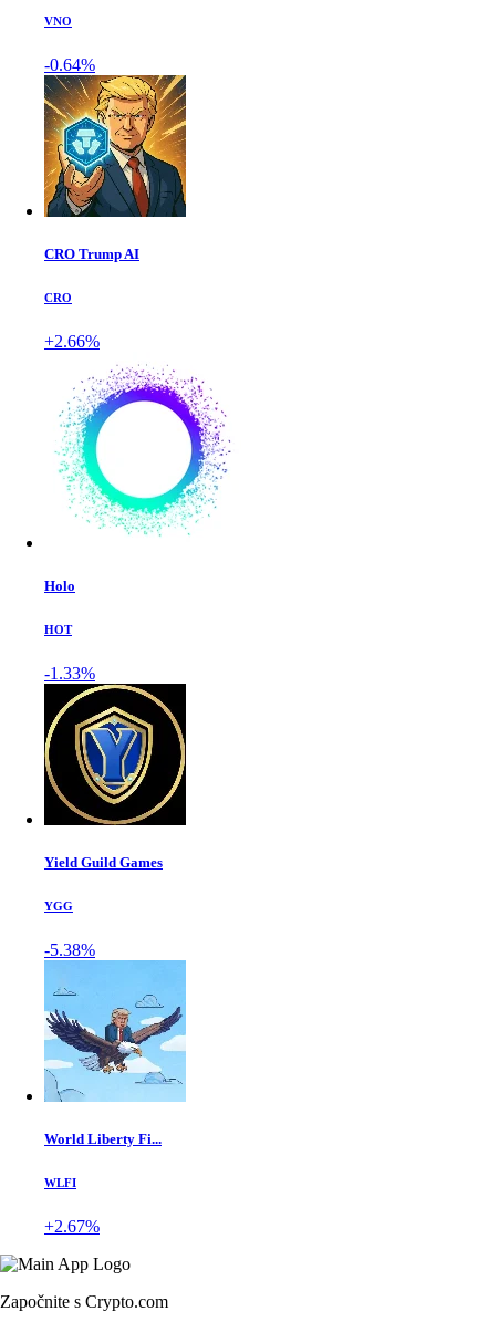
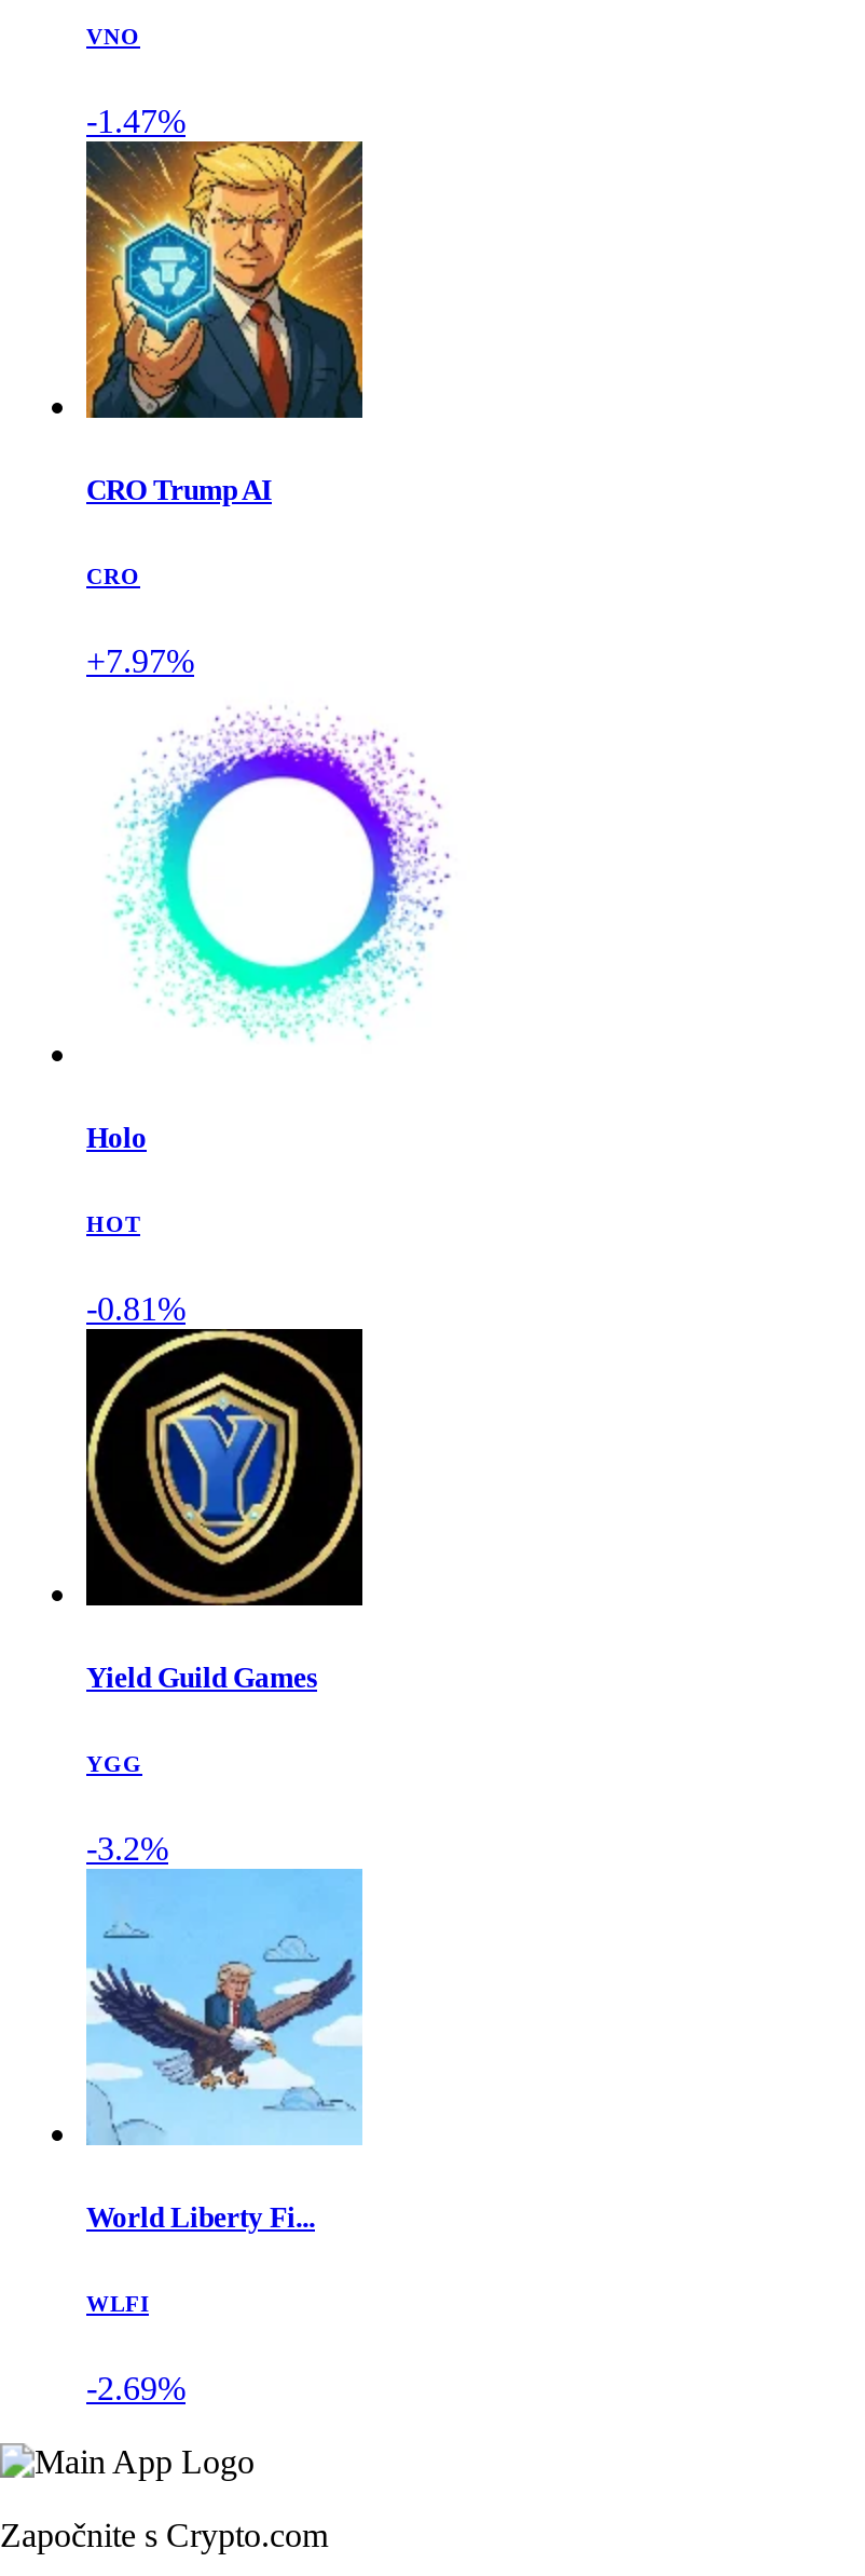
[44,55,95,74] -0.64% -> [86,102,186,139] -1.47%
[44,332,100,351] +2.66% -> [86,642,194,679] +7.97%
[44,664,95,683] -1.33% -> [86,1290,186,1327] -0.81%
[44,941,95,959] -5.38% -> [86,1830,168,1867] -3.2%
[44,1217,100,1236] +2.67% -> [86,2370,186,2407] -2.69%

